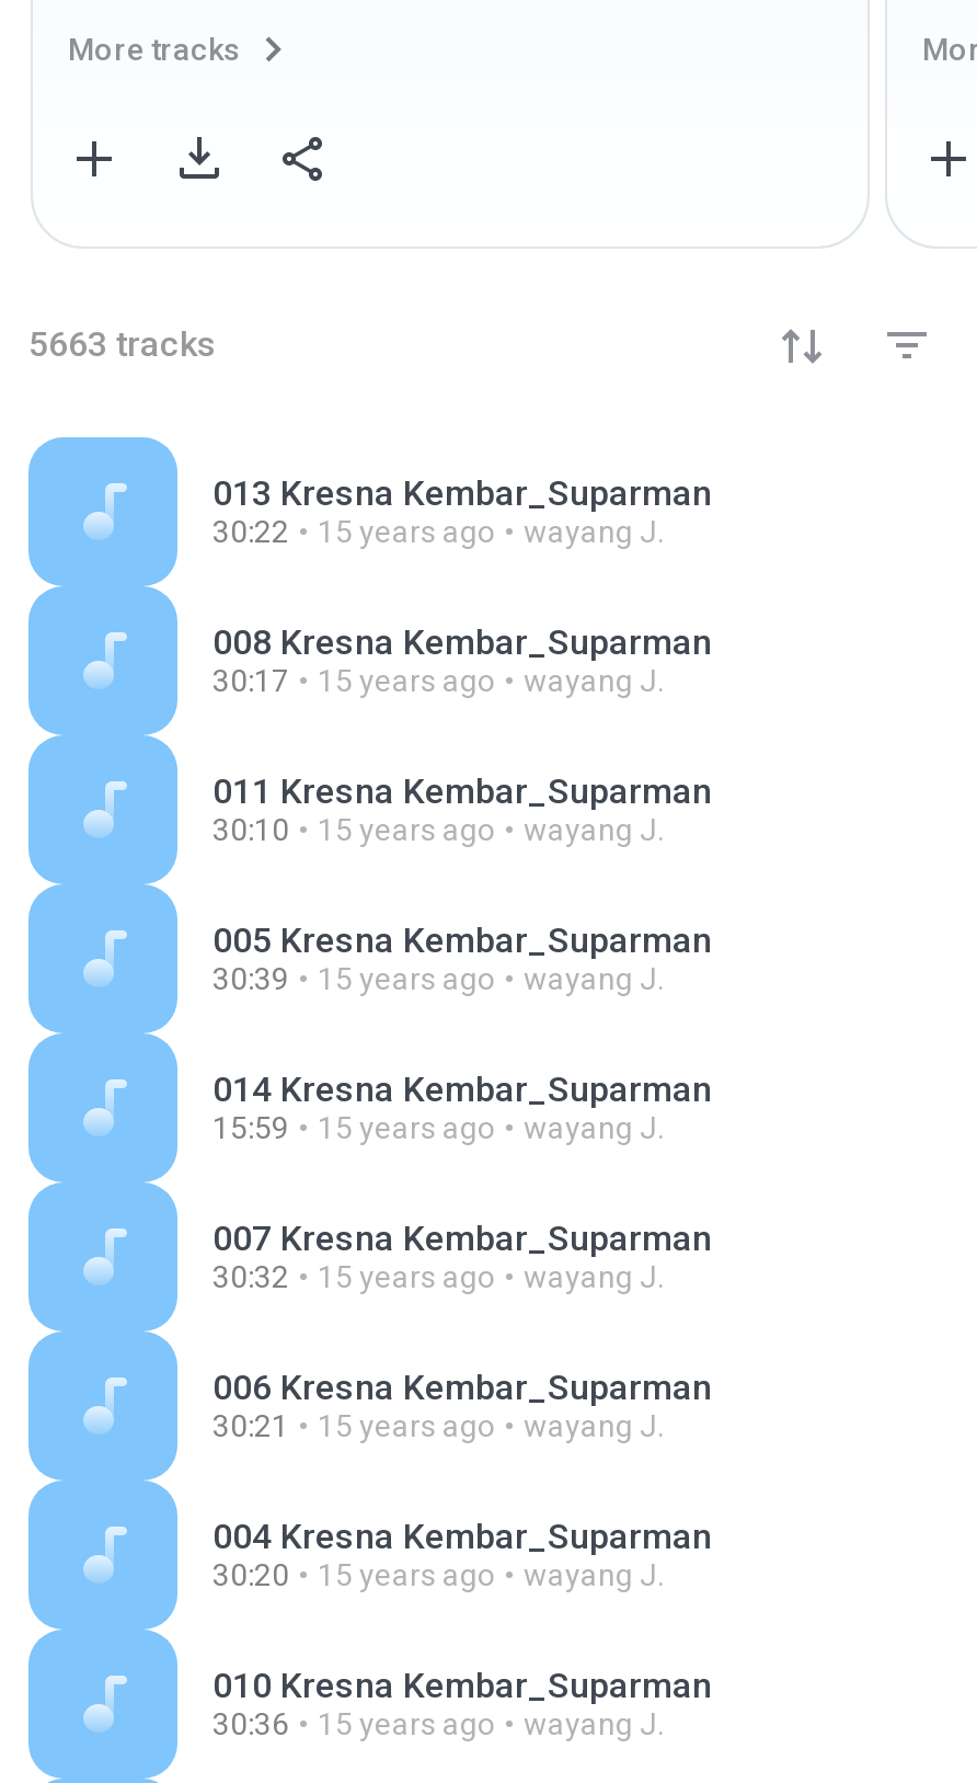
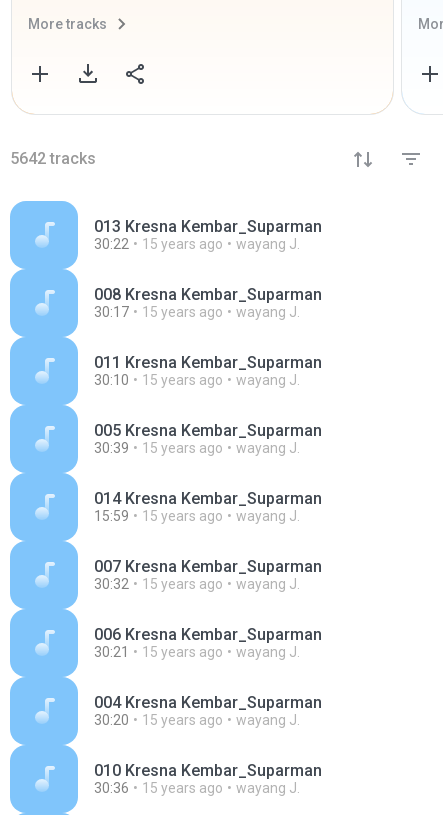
[28,323,217,365] 5663 tracks -> [10,149,96,168] 5642 tracks

